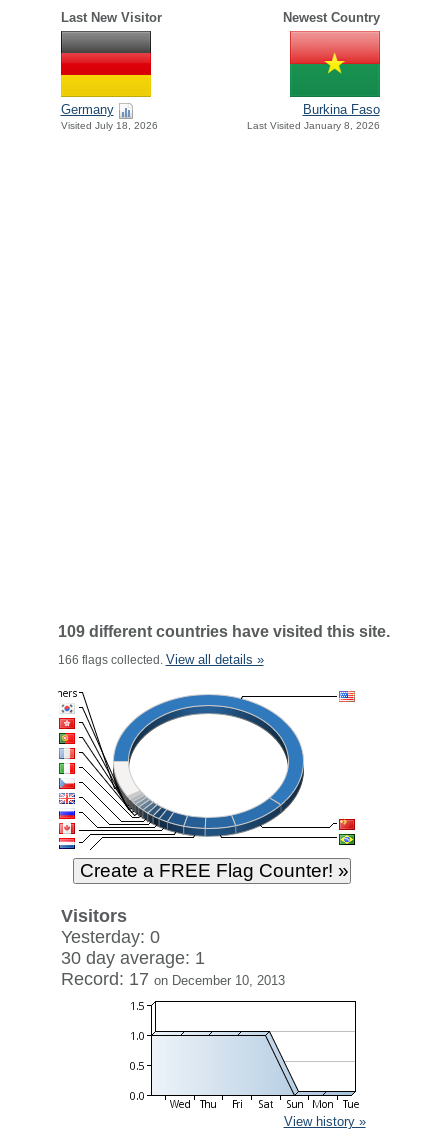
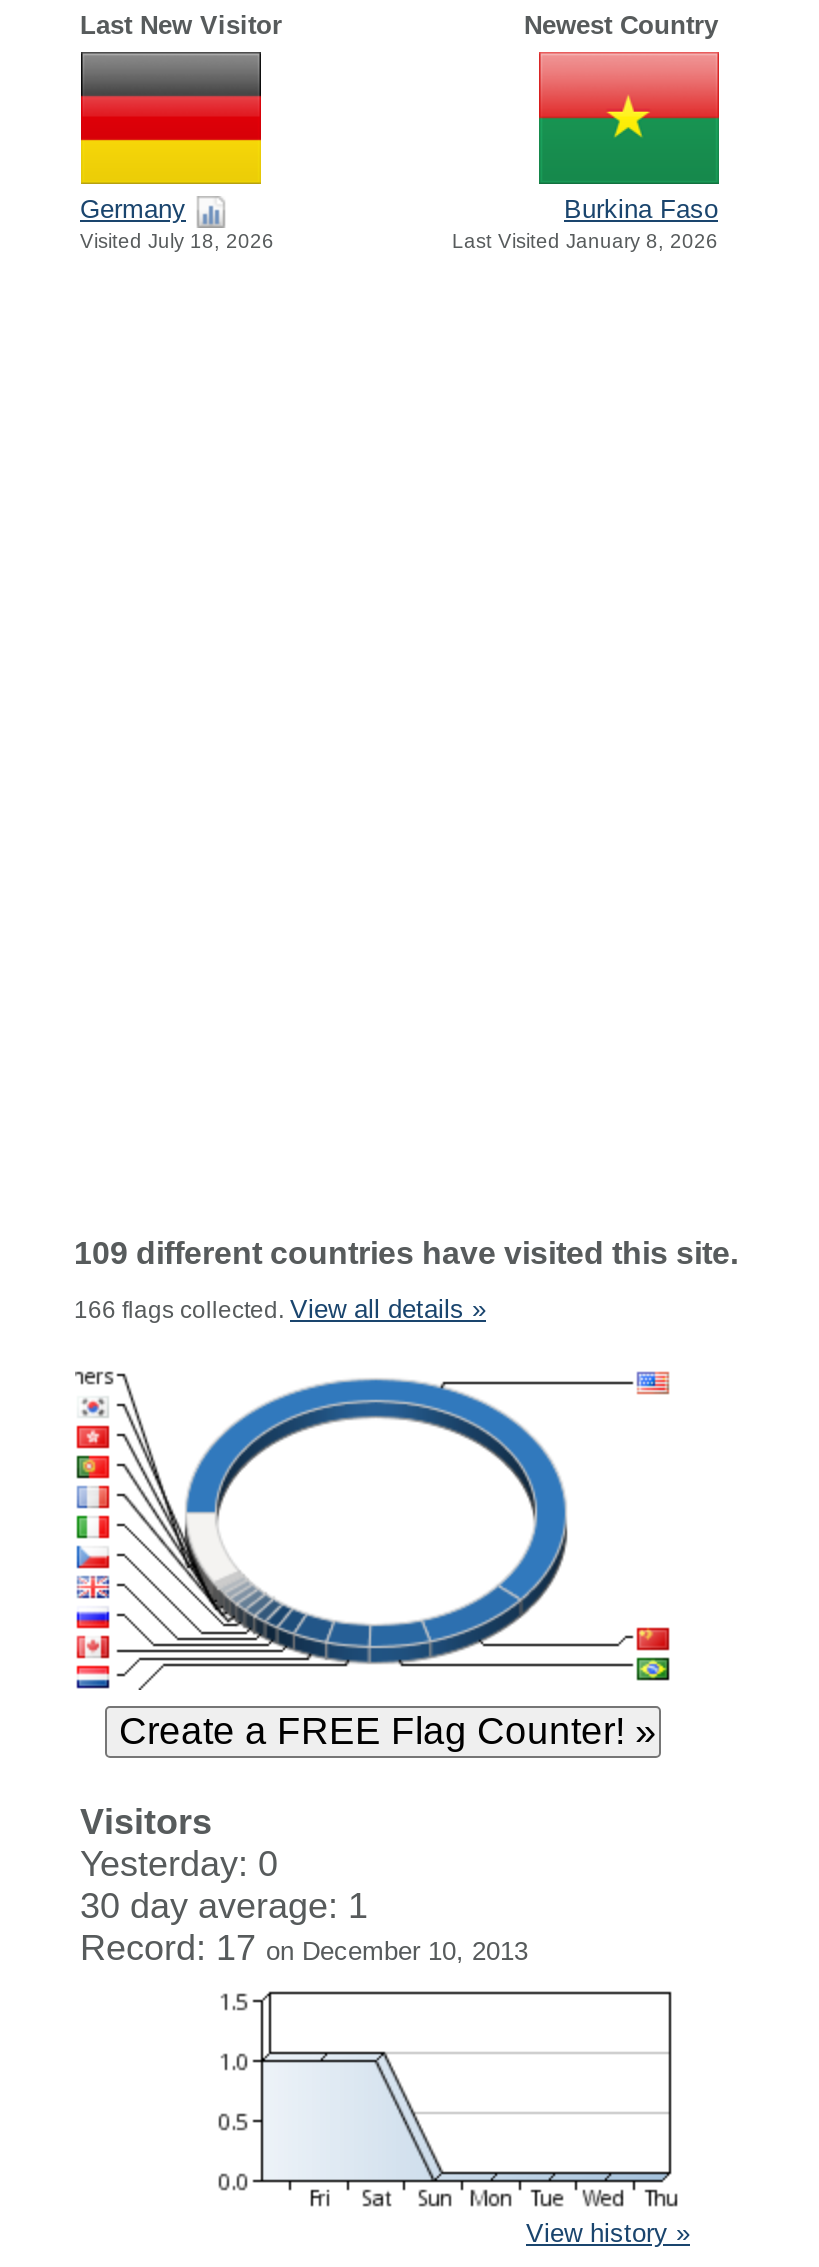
[202,1030,304,1107] [image] -> [363,2052,565,2206] [image]

